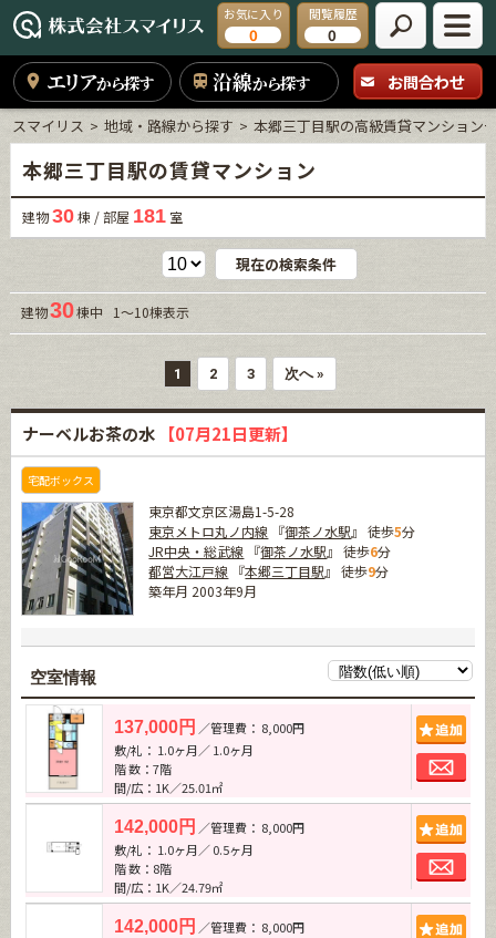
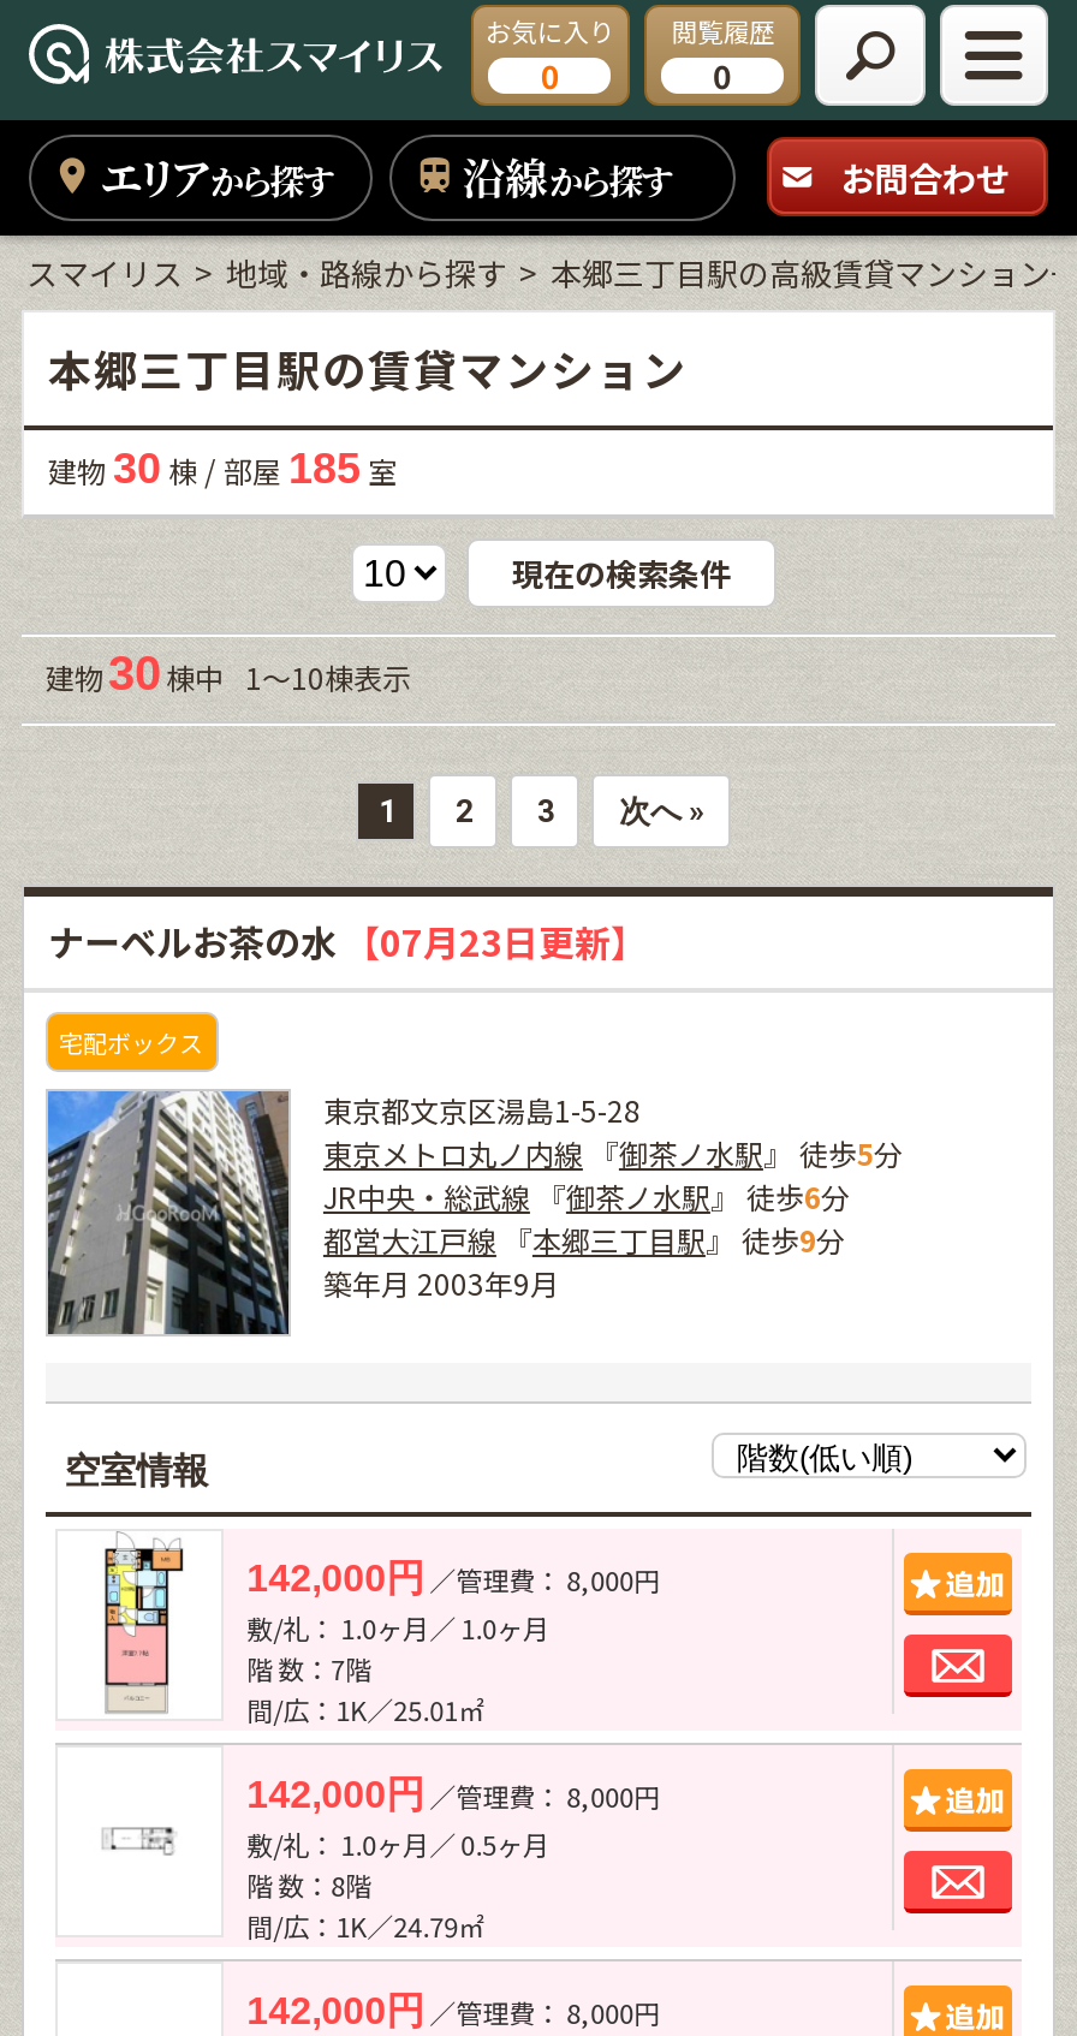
[22,205,183,228] 建物30棟 / 部屋181室 -> [48,446,397,494] 建物30棟 / 部屋185室
[22,422,298,446] ナーベルお茶の水【07月21日更新】 -> [48,917,647,968] ナーベルお茶の水【07月23日更新】
[114,718,304,737] 137,000円／管理費： 8,000円 -> [247,1558,660,1599] 142,000円／管理費： 8,000円

